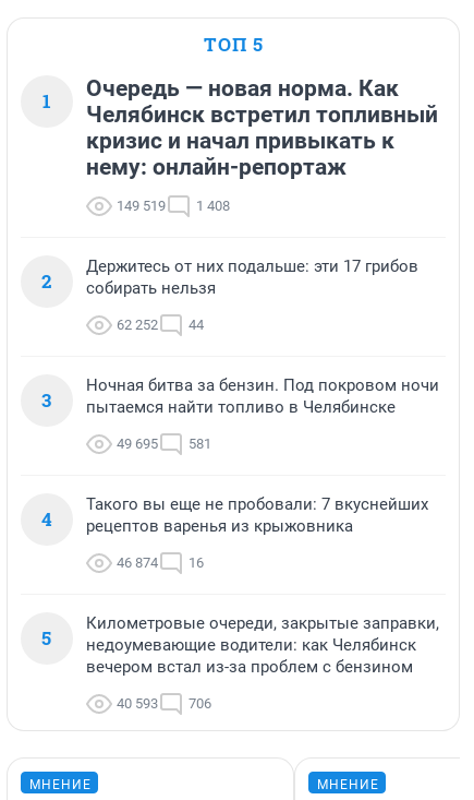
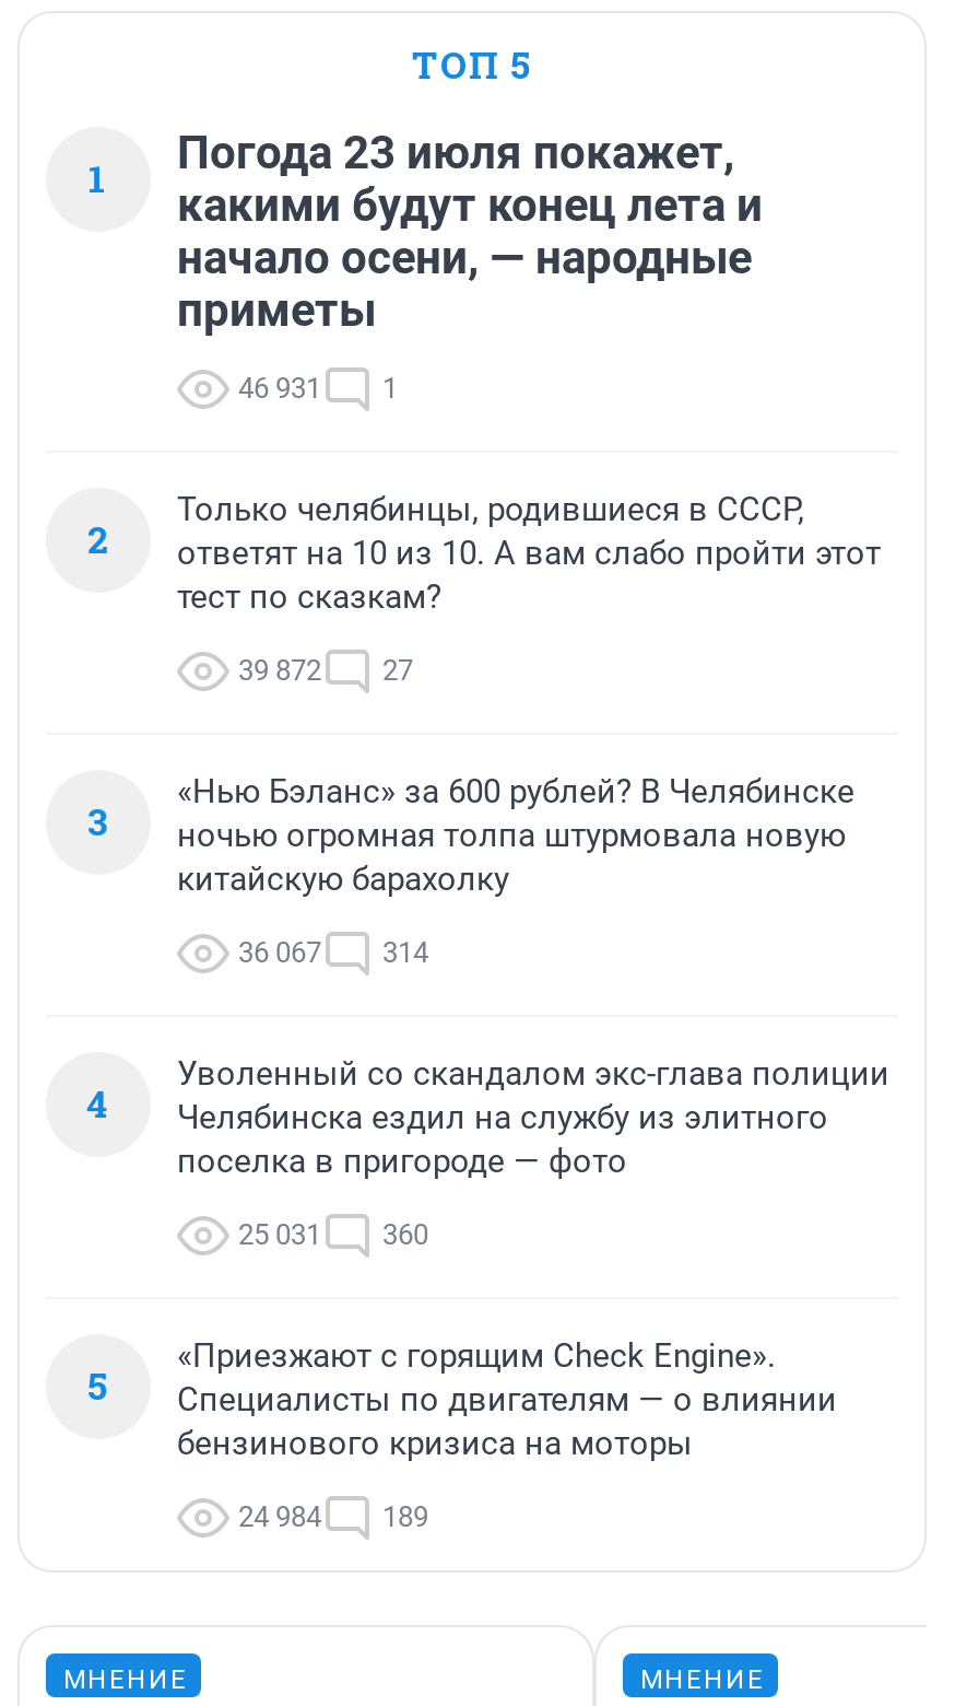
[86,75,438,180] Очередь — новая норма. Как | Челябинск встретил топливный | кризис и начал привыкать к | нему: онлайн-репортаж -> [177,127,763,337] Погода 23 июля покажет, | какими будут конец лета и | начало осени, — народные | приметы
[117,198,230,214] 149 519 | 1 408 -> [238,372,398,405] 46 931 | 1
[86,257,418,298] Держитесь от них подальше: эти 17 грибов | собирать нельзя -> [177,490,881,617] Только челябинцы, родившиеся в СССР, | ответят на 10 из 10. А вам слабо пройти этот | тест по сказкам?
[117,317,204,333] 62 252 | 44 -> [238,654,413,687] 39 872 | 27
[86,376,439,417] Ночная битва за бензин. Под покровом ночи | пытаемся найти топливо в Челябинске -> [177,772,854,899] «Нью Бэланс» за 600 рублей? В Челябинске | ночью огромная толпа штурмовала новую | китайскую барахолку
[117,436,211,452] 49 695 | 581 -> [238,936,428,969] 36 067 | 314
[86,495,428,536] Такого вы еще не пробовали: 7 вкуснейших | рецептов варенья из крыжовника -> [177,1054,889,1181] Уволенный со скандалом экс-глава полиции | Челябинска ездил на службу из элитного | поселка в пригороде — фото
[117,555,204,571] 46 874 | 16 -> [238,1218,428,1251] 25 031 | 360
[86,613,439,677] Километровые очереди, закрытые заправки, | недоумевающие водители: как Челябинск | вечером встал из-за проблем с бензином -> [177,1337,837,1463] «Приезжают с горящим Check Engine». | Специалисты по двигателям — о влиянии | бензинового кризиса на моторы
[117,695,211,712] 40 593 | 706 -> [238,1501,428,1533] 24 984 | 189

